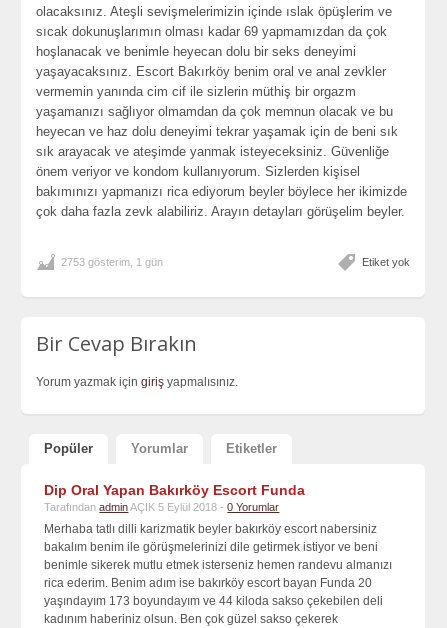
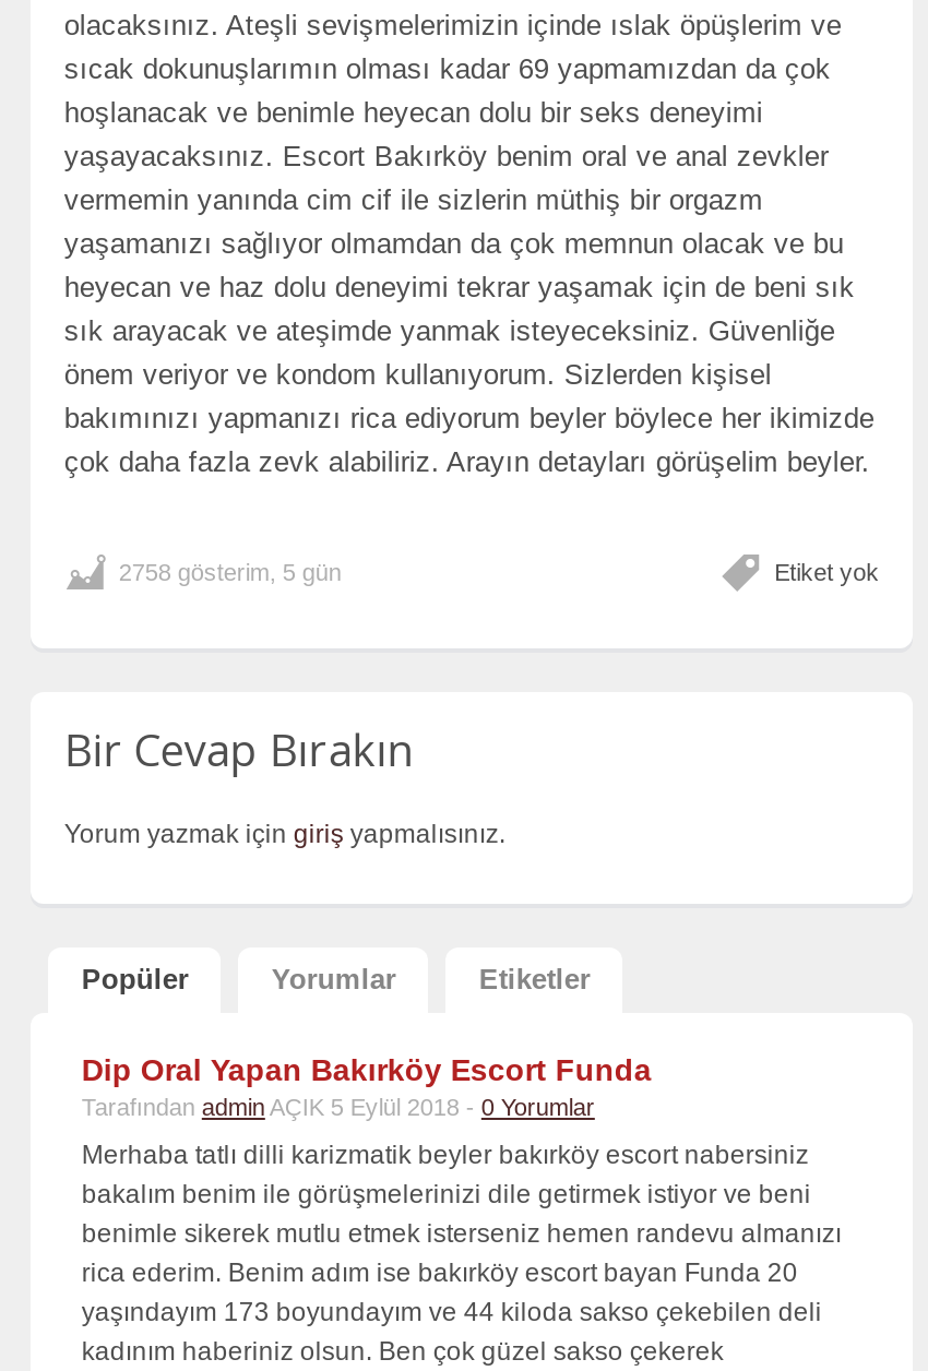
[61,256,163,268] 2753 gösterim, 1 gün -> [119,559,342,585] 2758 gösterim, 5 gün

